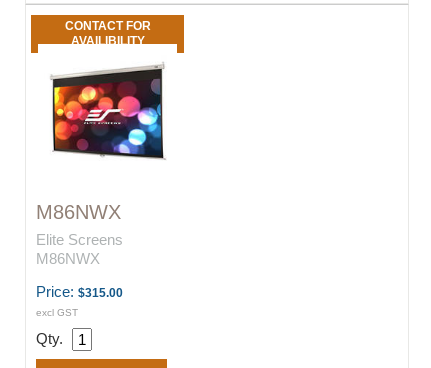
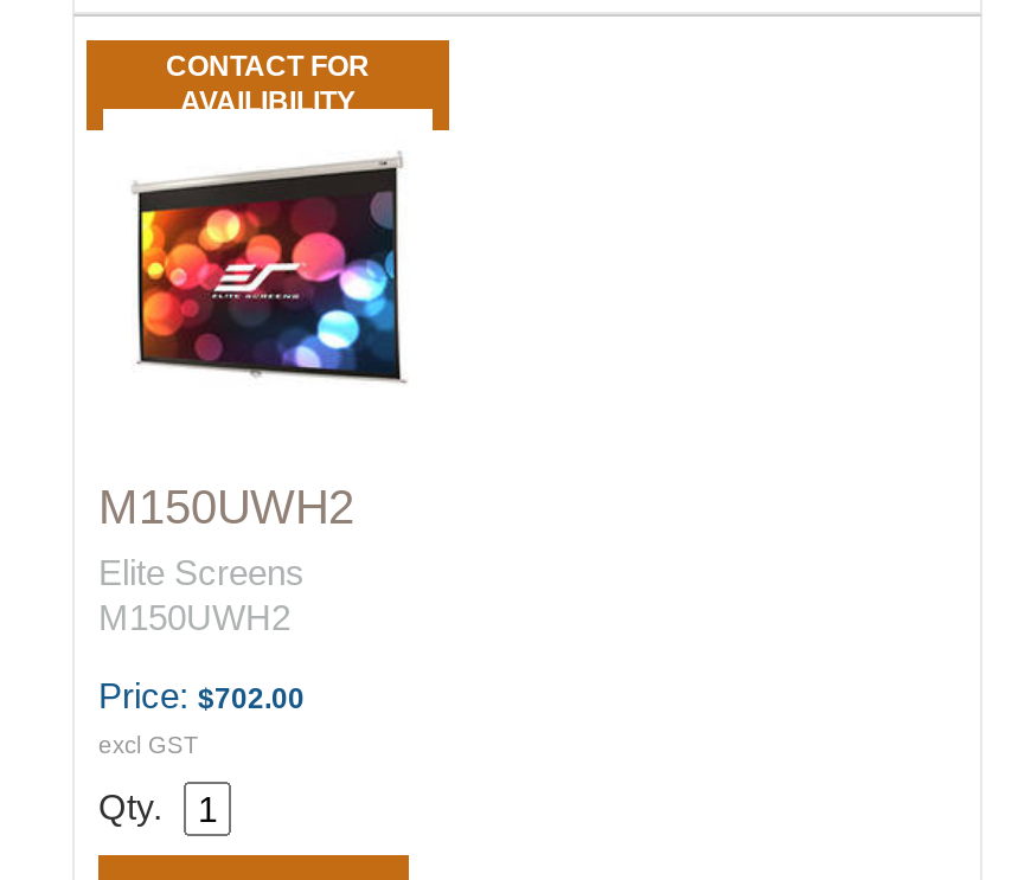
[36,201,121,223] M86NWX -> [98,481,354,533] M150UWH2
[36,250,100,267] M86NWX -> [98,597,290,637] M150UWH2
[36,283,123,300] Price: $315.00 -> [98,675,305,715] Price: $702.00

